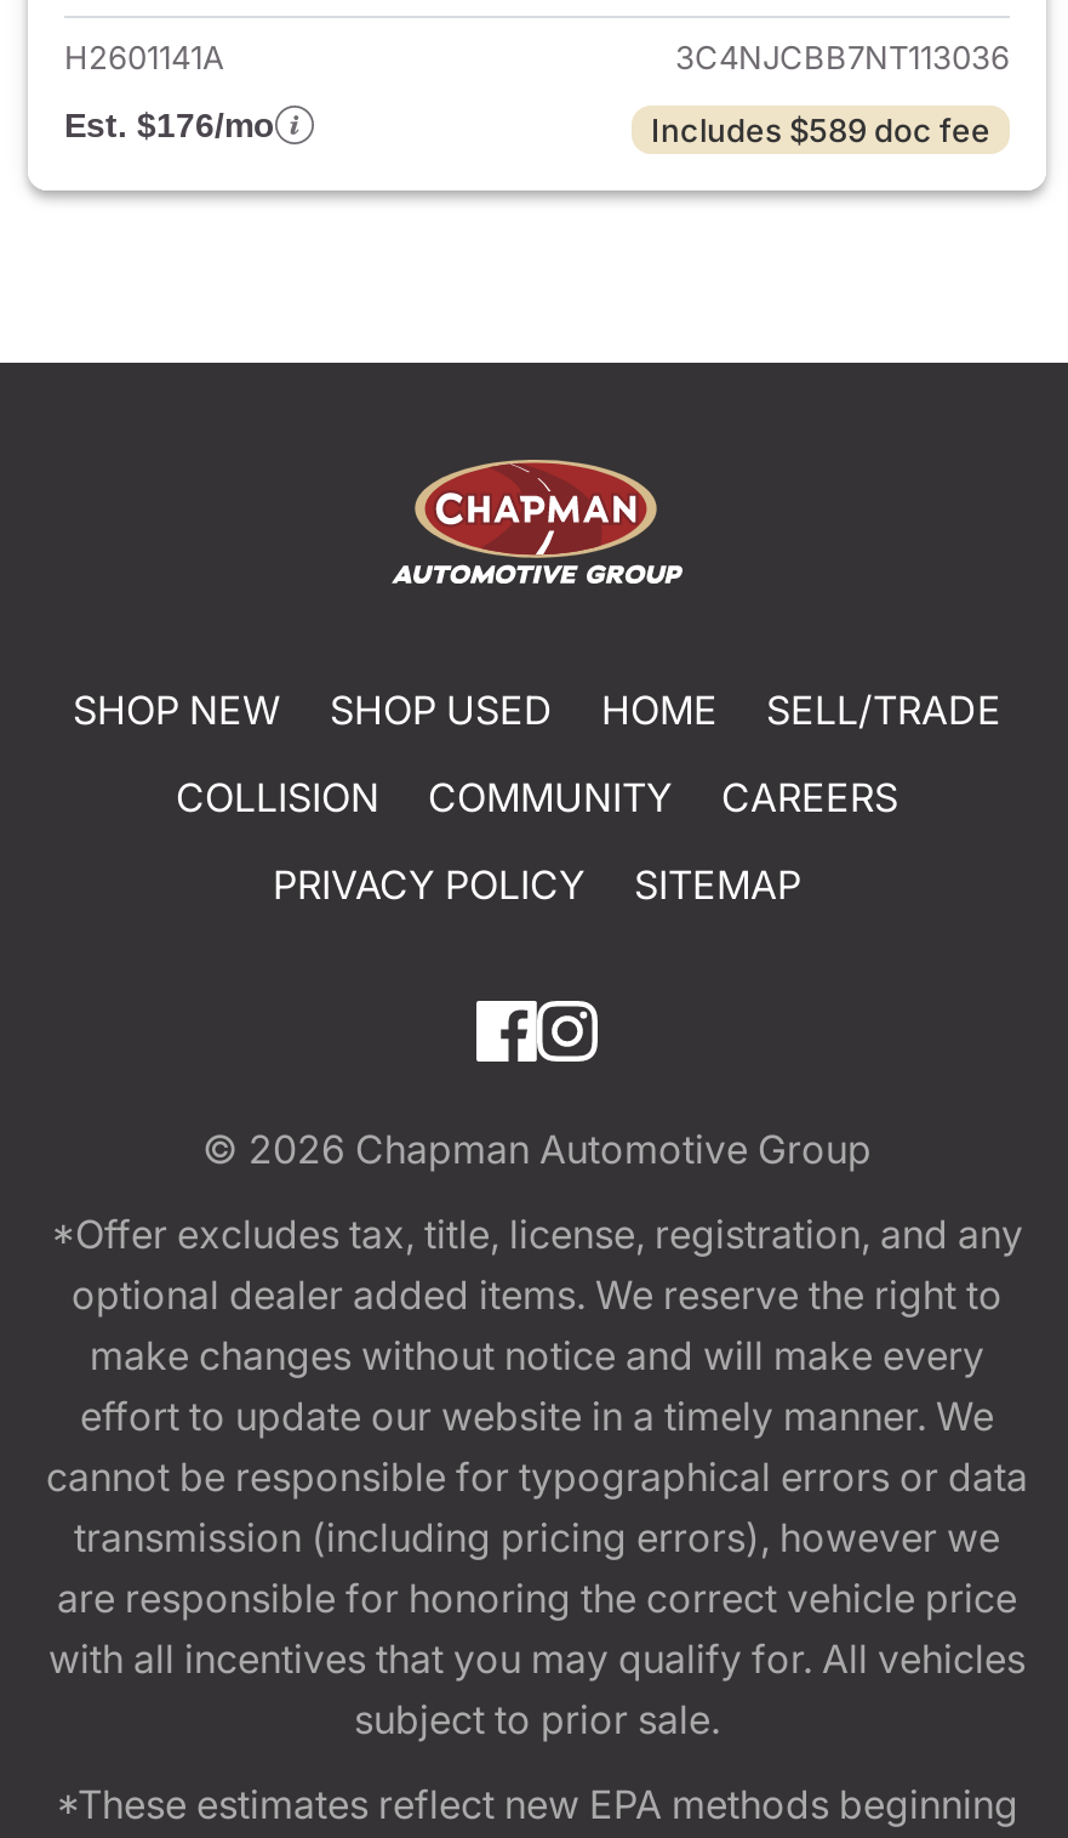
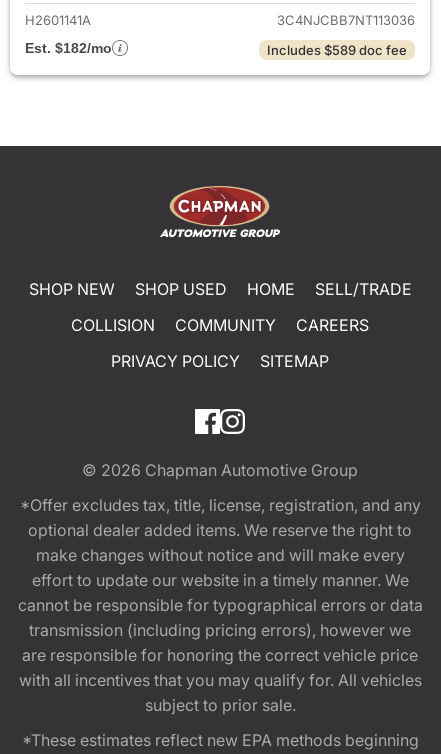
[64,106,275,144] Est. $176/mo -> [25,40,112,56] Est. $182/mo

